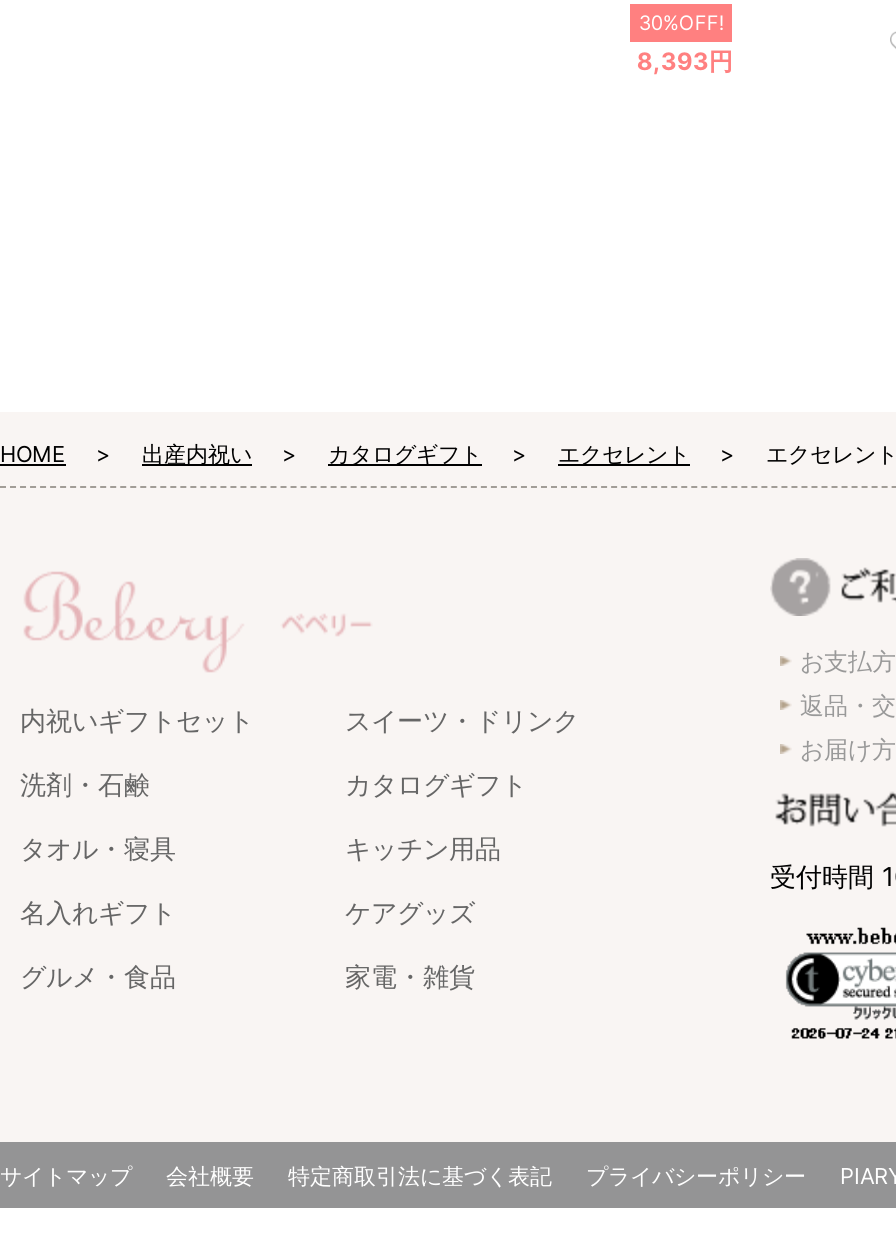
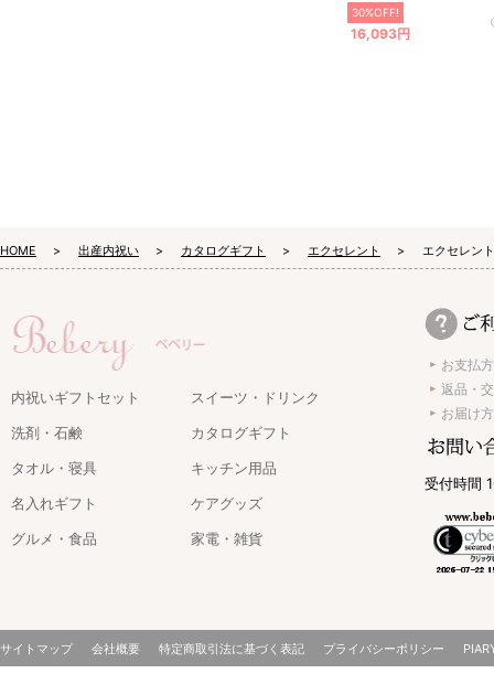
[631,46,733,76] 8,393円 -> [348,26,411,42] 16,093円

